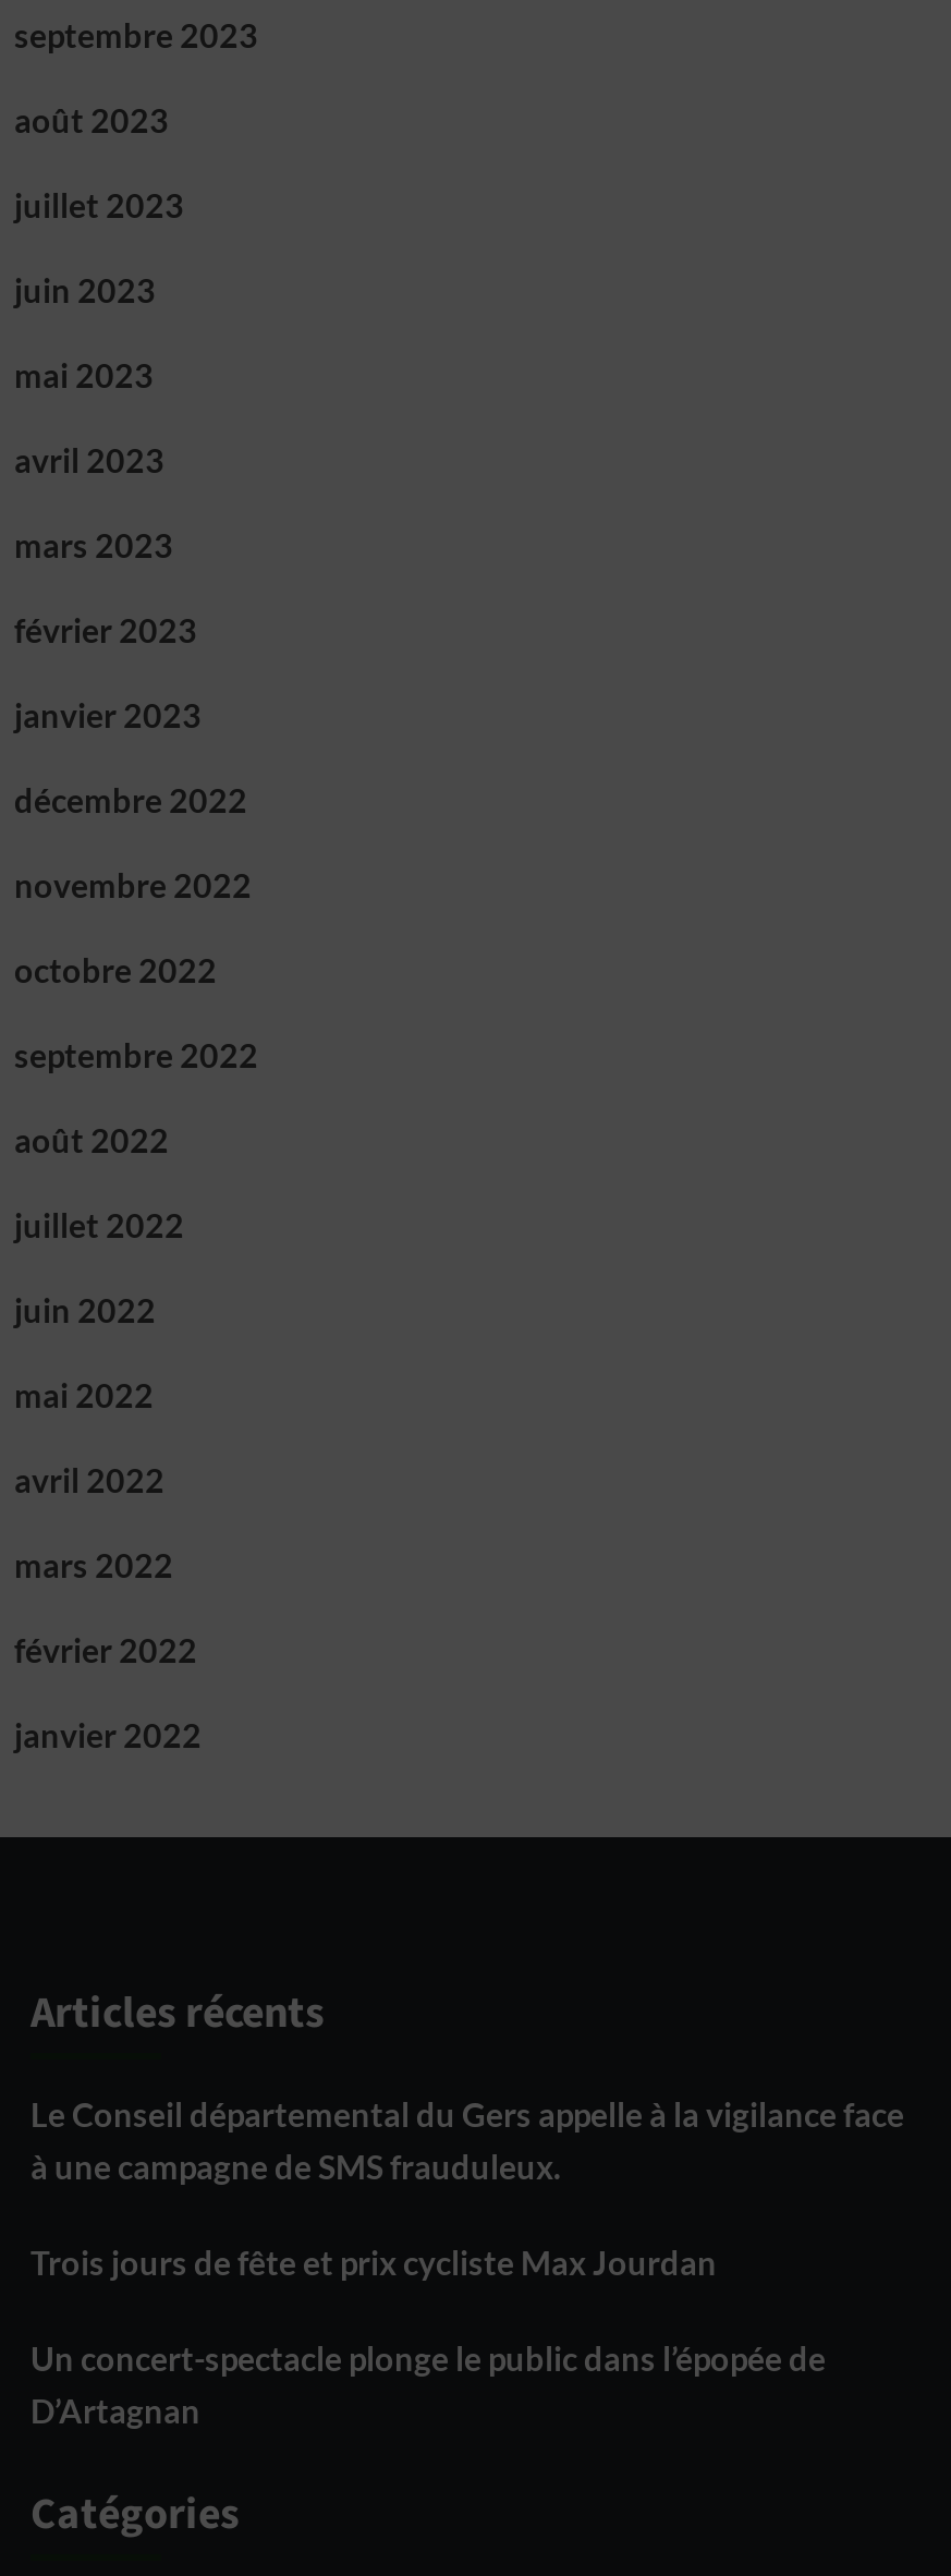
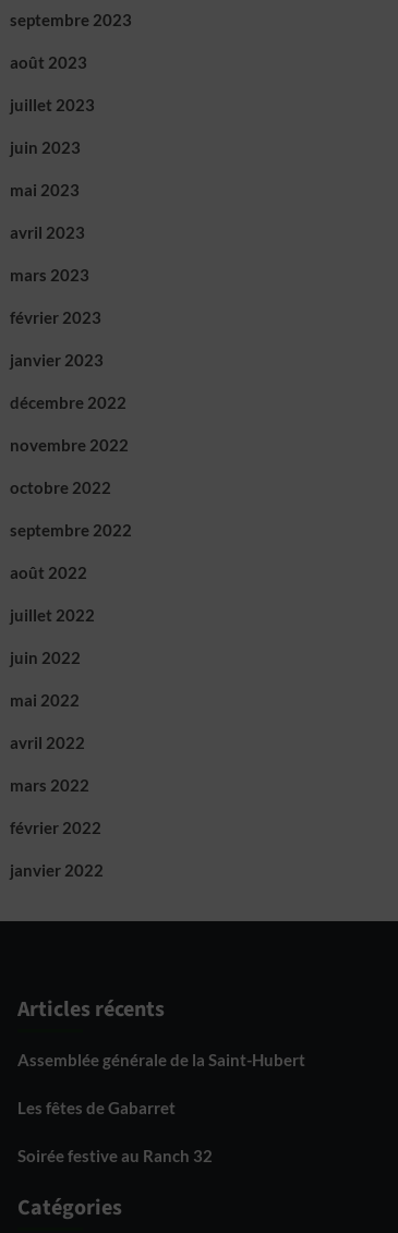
[31,2094,904,2186] Le Conseil départemental du Gers appelle à la vigilance face | à une campagne de SMS frauduleux. -> [17,1050,305,1069] Assemblée générale de la Saint-Hubert
[31,2243,717,2282] Trois jours de fête et prix cycliste Max Jourdan -> [17,1098,176,1117] Les fêtes de Gabarret
[31,2338,826,2430] Un concert-spectacle plonge le public dans l’épopée de | D’Artagnan -> [17,1146,213,1165] Soirée festive au Ranch 32

